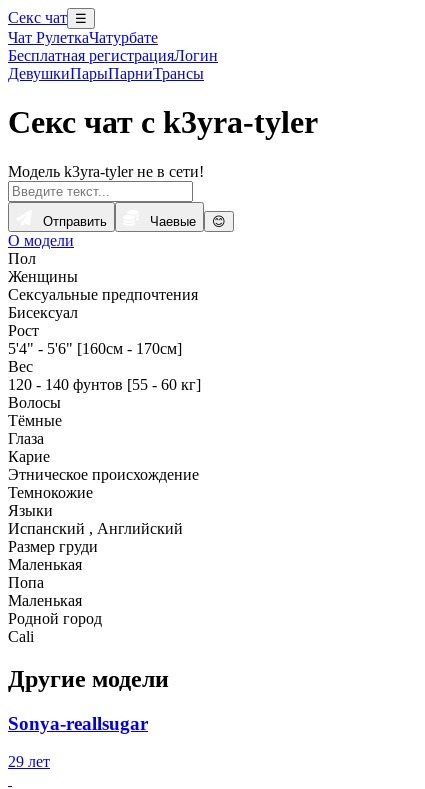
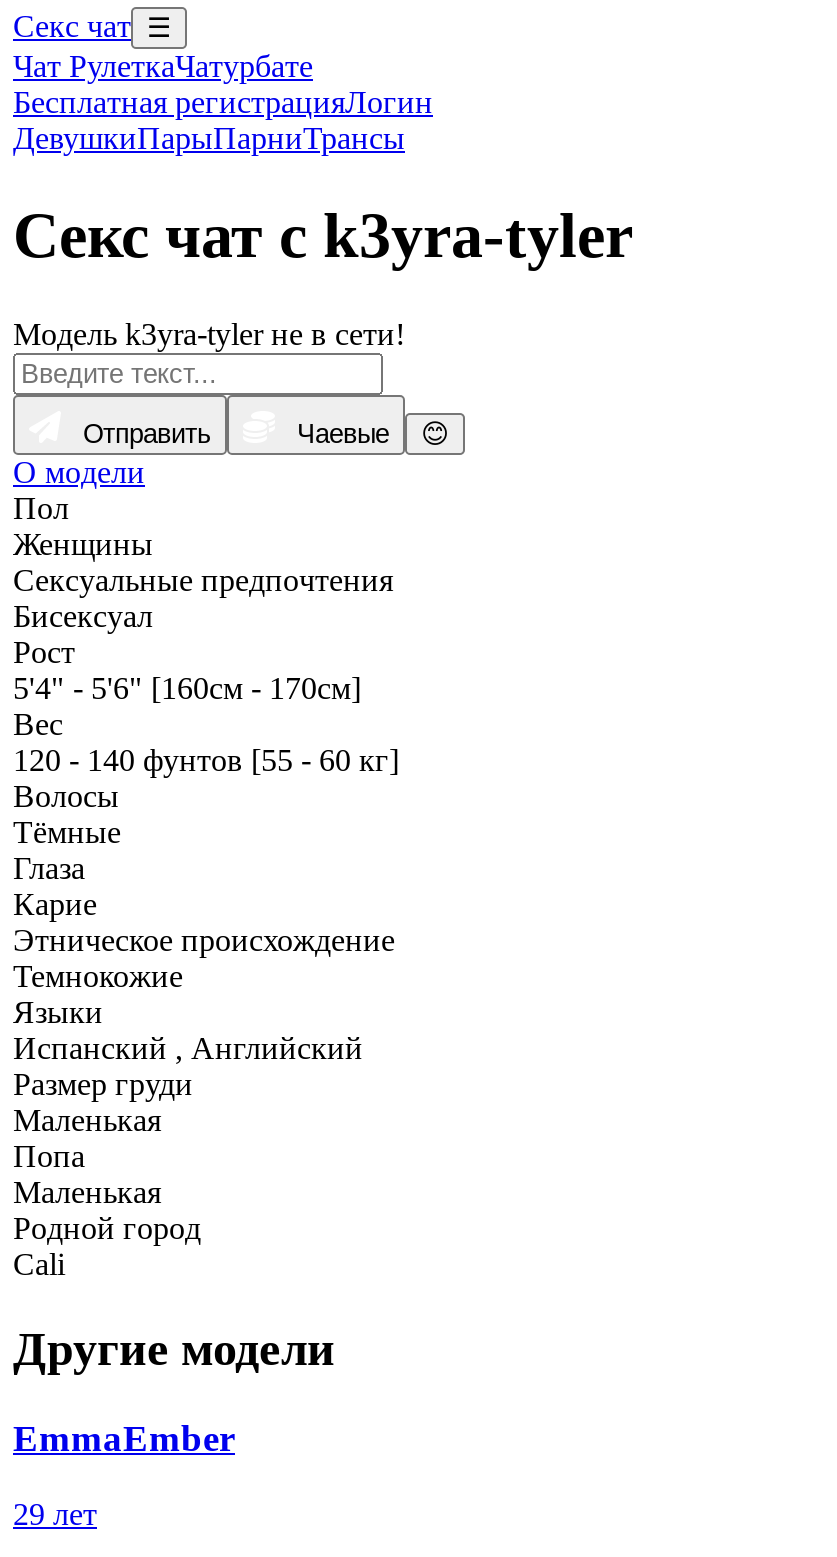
[8,713,148,734] Sonya-reallsugar -> [13,1416,235,1458] EmmaEmber

